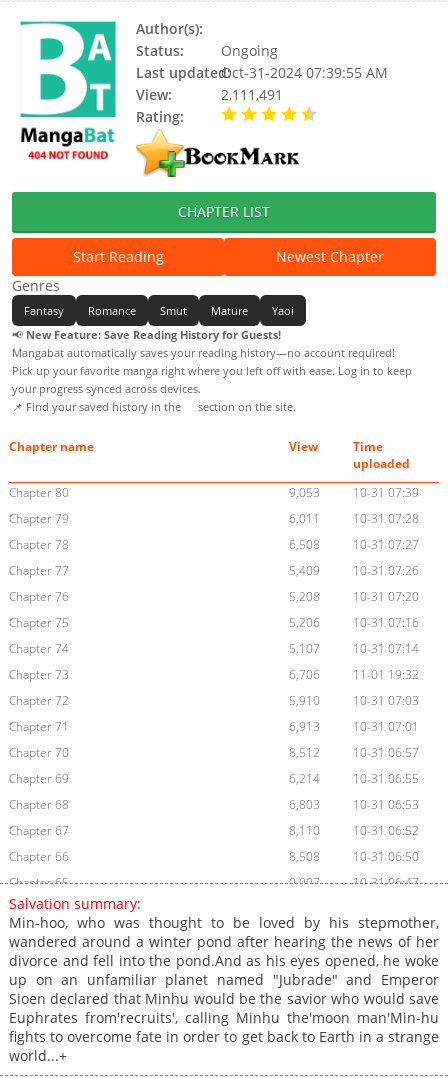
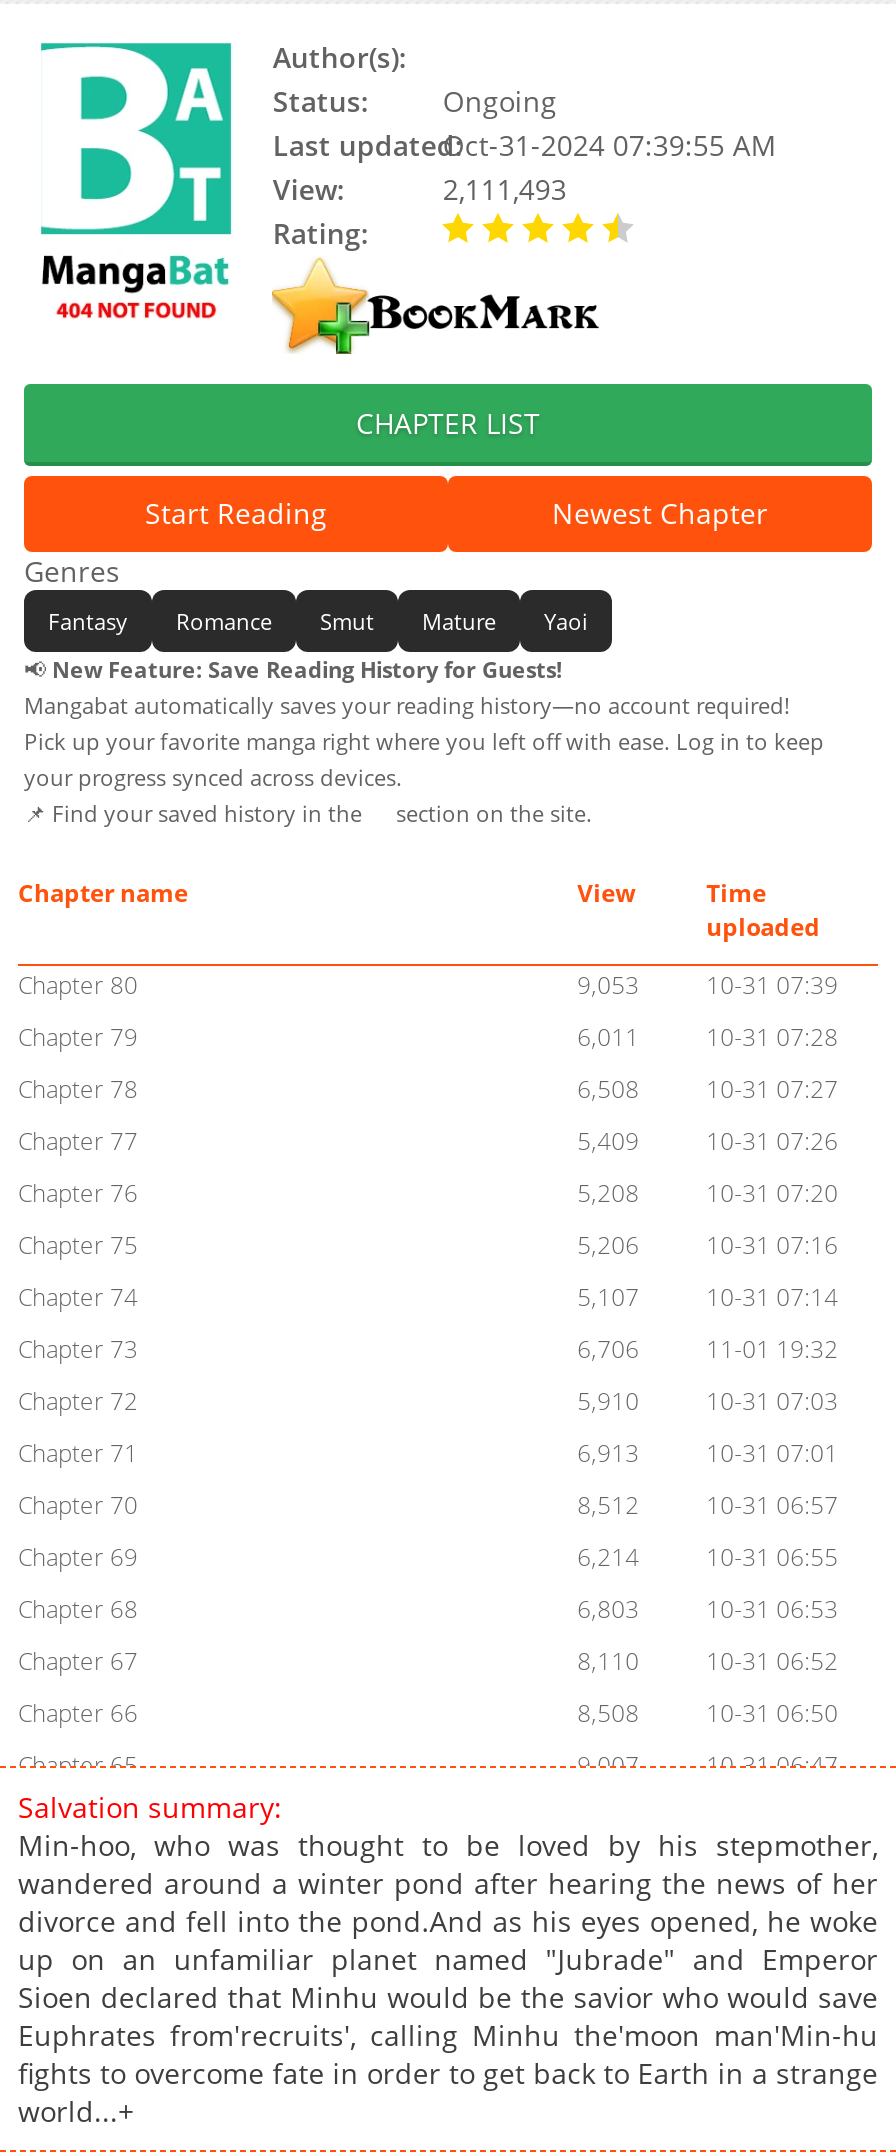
[221,85,283,104] 2,111,491 -> [443,170,567,208] 2,111,493

